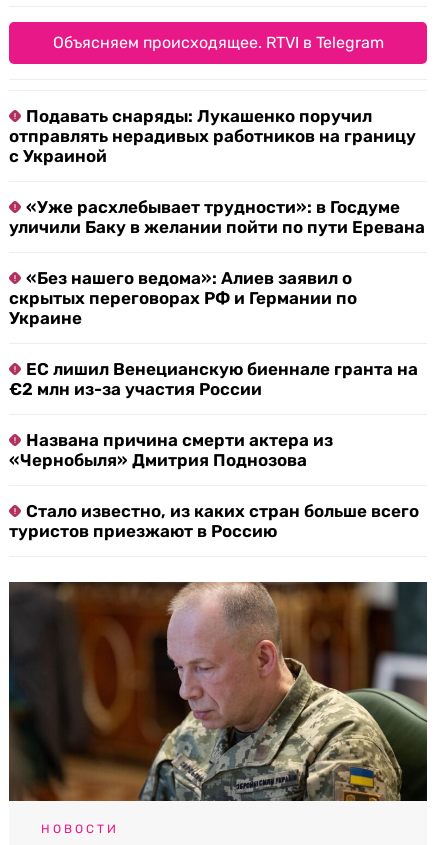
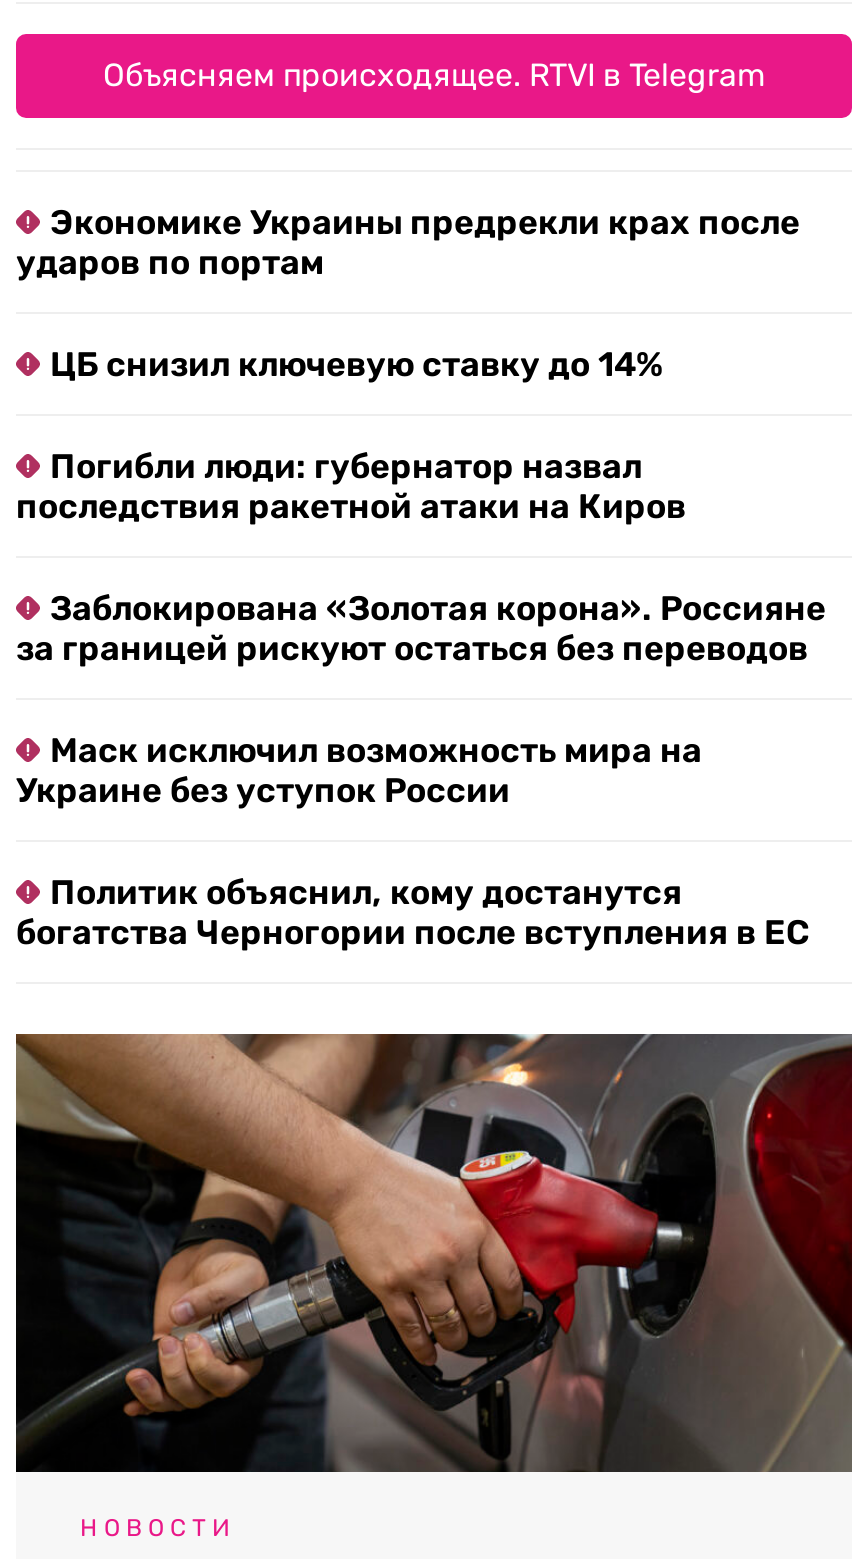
[9,106,416,166] Подавать снаряды: Лукашенко поручил | отправлять нерадивых работников на границу | с Украиной -> [16,202,800,282] Экономике Украины предрекли крах после | ударов по портам
[9,197,425,237] «Уже расхлебывает трудности»: в Госдуме | уличили Баку в желании пойти по пути Еревана -> [50,344,664,384] ЦБ снизил ключевую ставку до 14%
[9,268,357,328] «Без нашего ведома»: Алиев заявил о | скрытых переговорах РФ и Германии по | Украине -> [16,446,686,526] Погибли люди: губернатор назвал | последствия ракетной атаки на Киров
[9,359,418,399] ЕС лишил Венецианскую биеннале гранта на | €2 млн из-за участия России -> [16,588,826,668] Заблокирована «Золотая корона». Россияне | за границей рискуют остаться без переводов
[9,430,333,470] Названа причина смерти актера из | «Чернобыля» Дмитрия Поднозова -> [16,730,702,810] Маск исключил возможность мира на | Украине без уступок России
[9,501,419,541] Стало известно, из каких стран больше всего | туристов приезжают в Россию -> [16,872,810,952] Политик объяснил, кому достанутся | богатства Черногории после вступления в ЕС
[9,581,428,802] [image] -> [16,1048,854,1474] [image]

